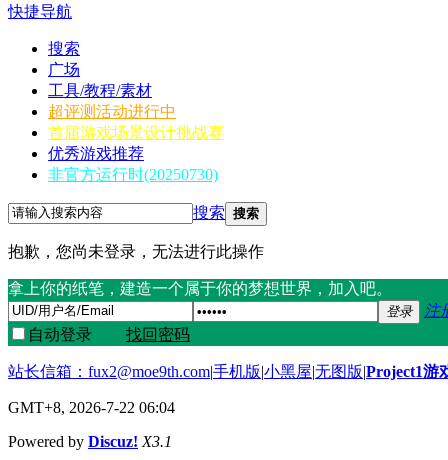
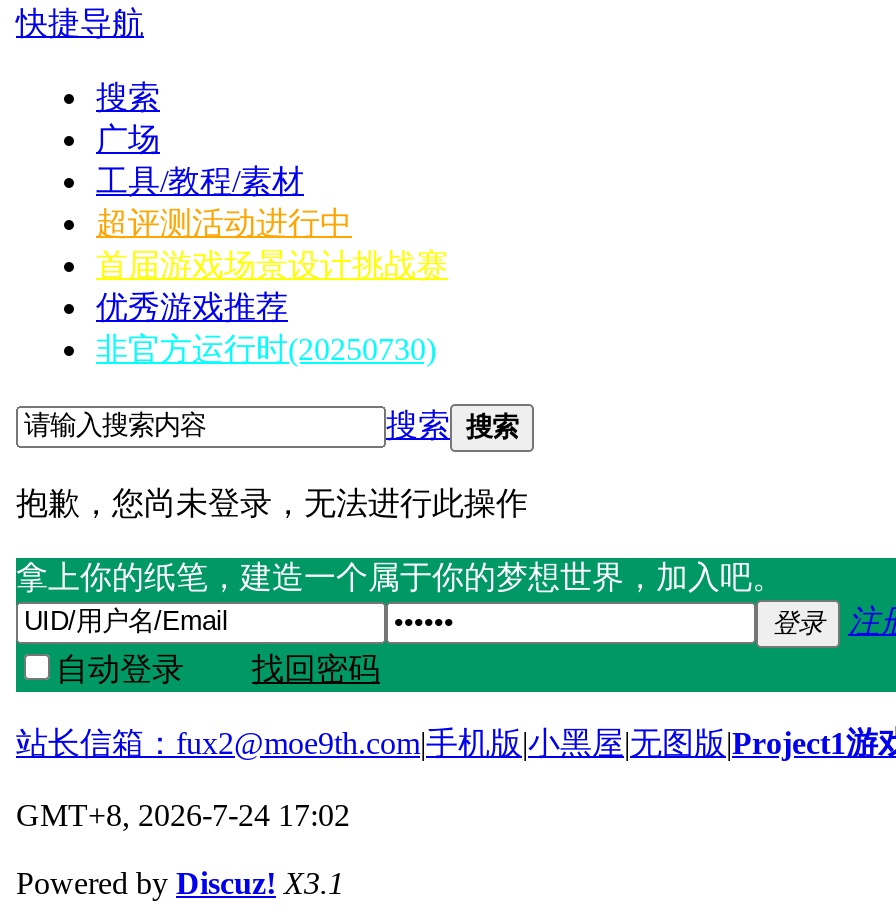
[8,399,175,416] GMT+8, 2026-7-22 06:04 -> [16,798,350,832] GMT+8, 2026-7-24 17:02

